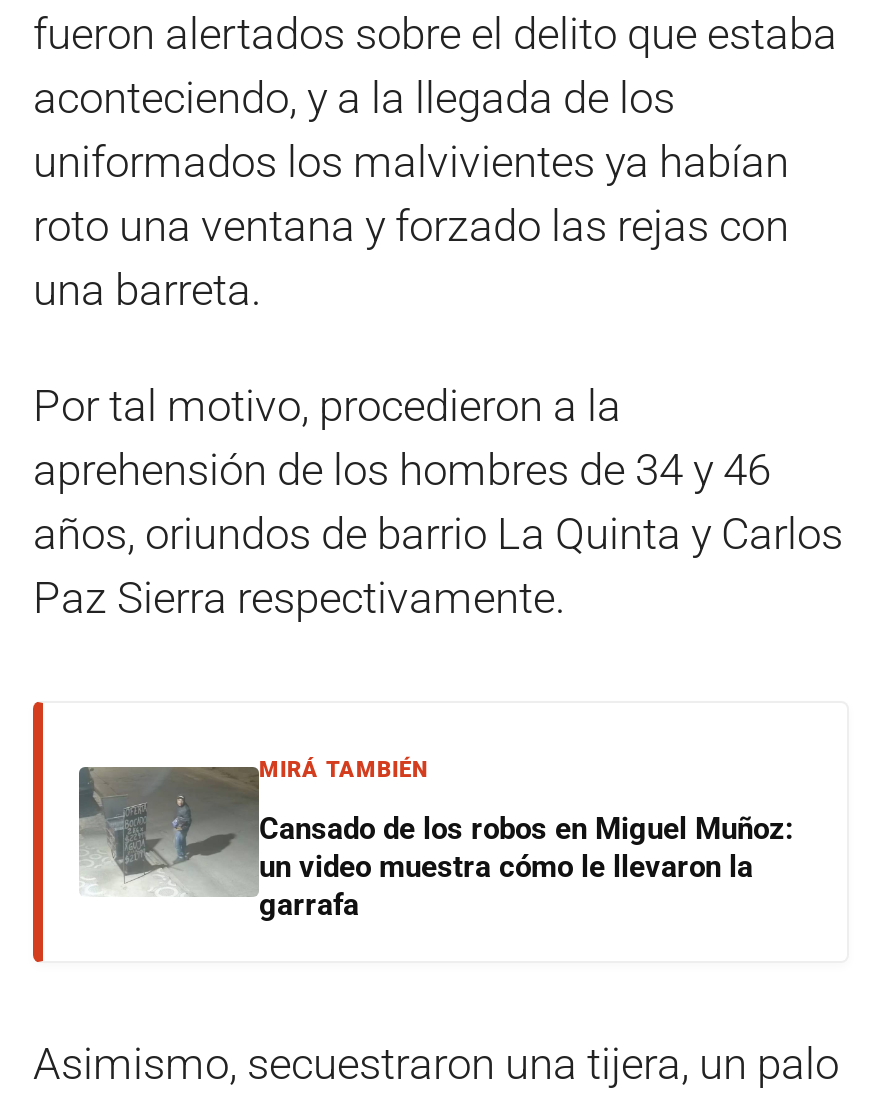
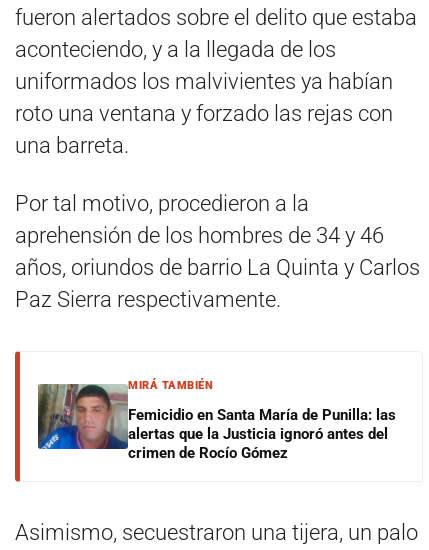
[77,765,793,923] [image] | Cansado de los robos en Miguel Muñoz: | un video muestra cómo le llevaron la | garrafa -> [37,384,396,462] [image] | Femicidio en Santa María de Punilla: las | alertas que la Justicia ignoró antes del | crimen de Rocío Gómez

